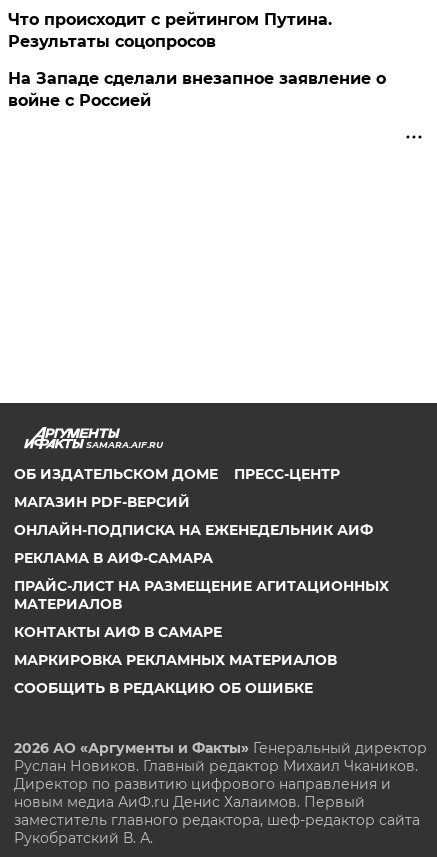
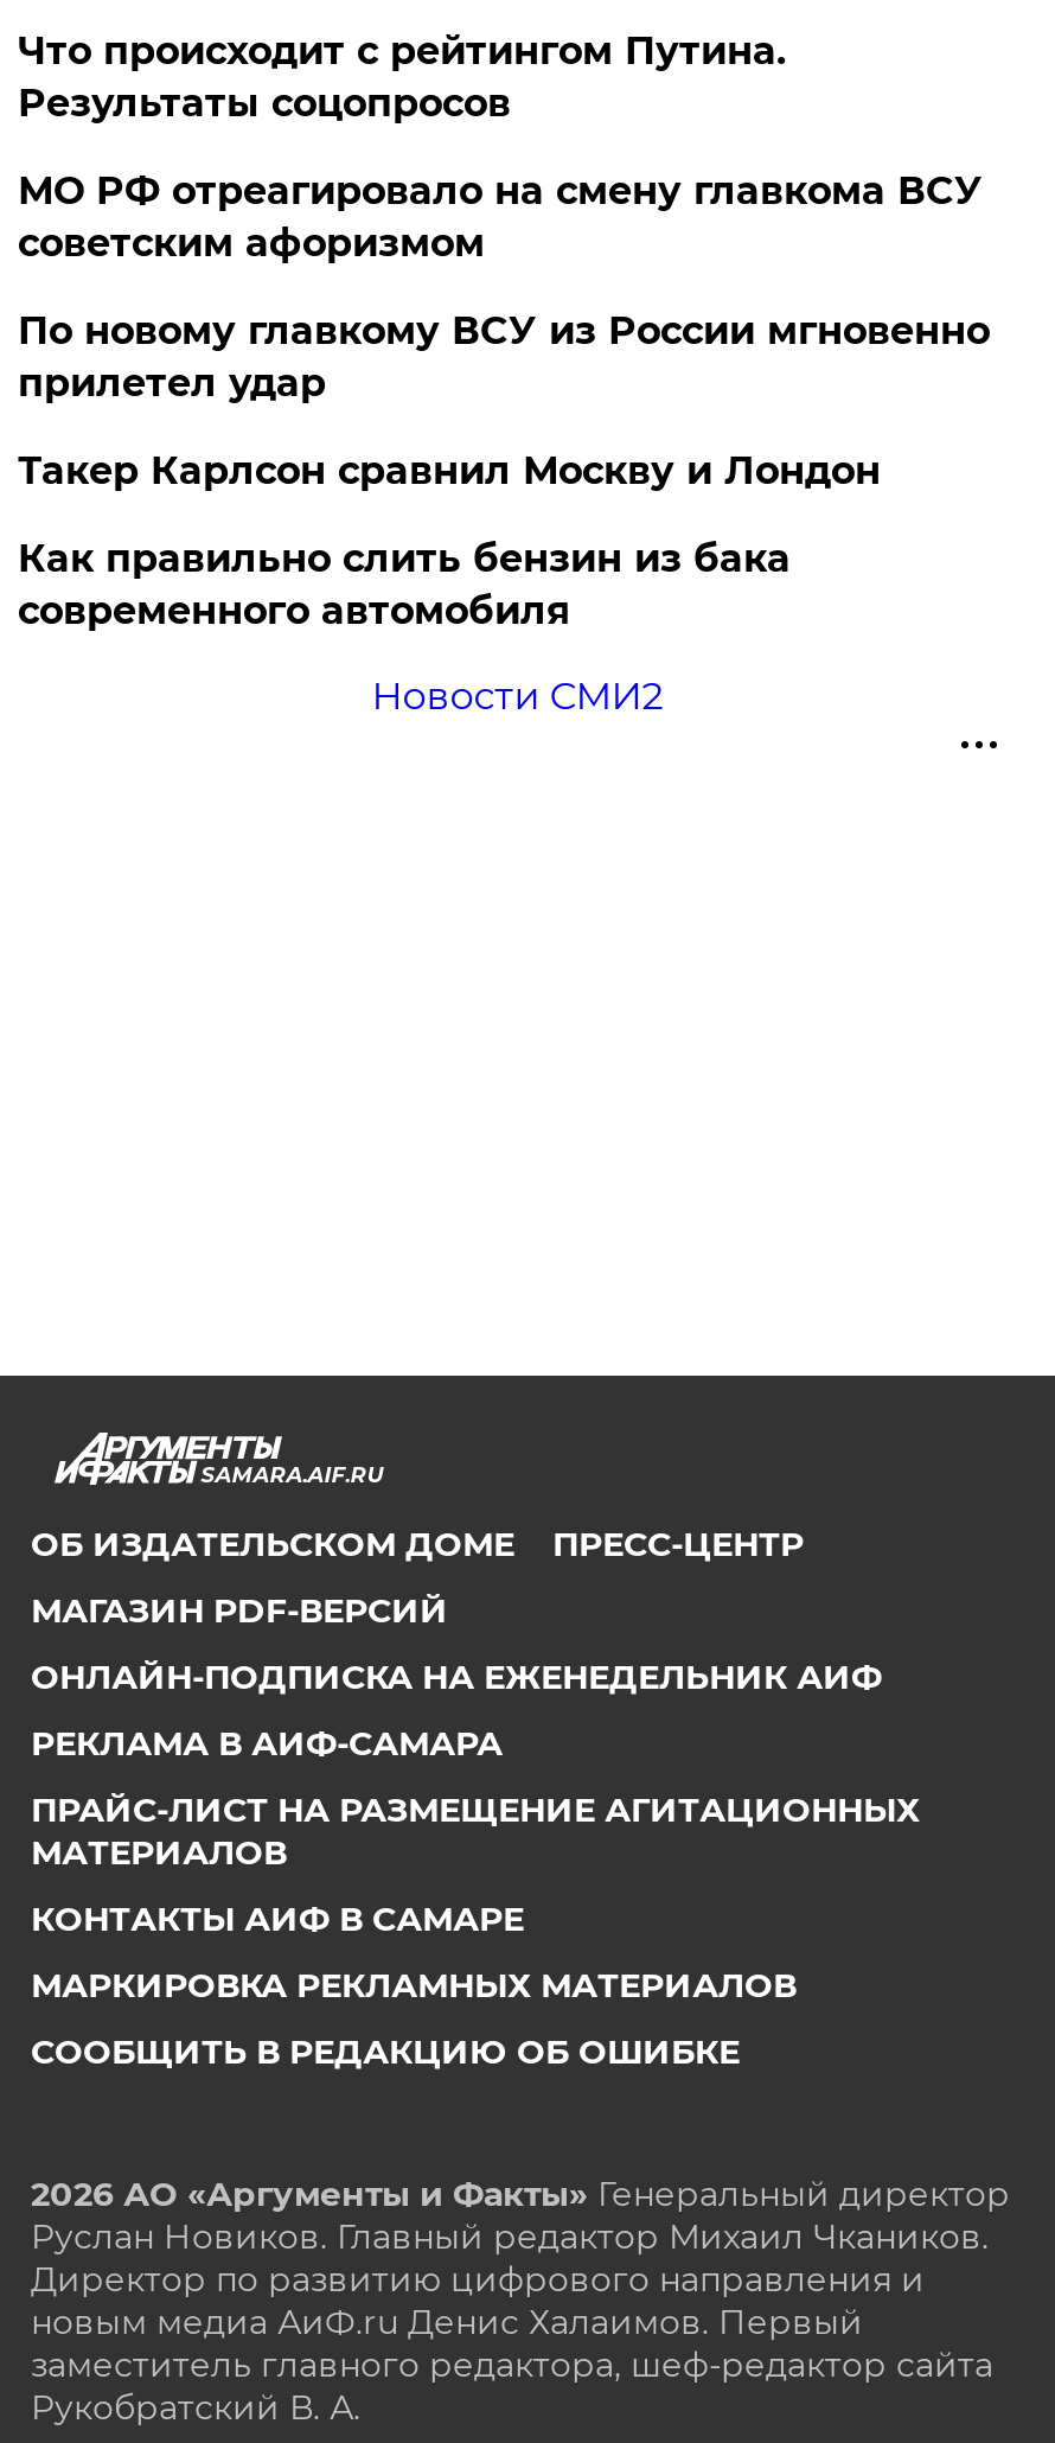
[8,69,386,110] На Западе сделали внезапное заявление о | войне с Россией -> [18,168,990,718] МО РФ отреагировало на смену главкома ВСУ | советским афоризмом | По новому главкому ВСУ из России мгновенно | прилетел удар | Такер Карлсон сравнил Москву и Лондон | Как правильно слить бензин из бака | современного автомобиля | Новости СМИ2

